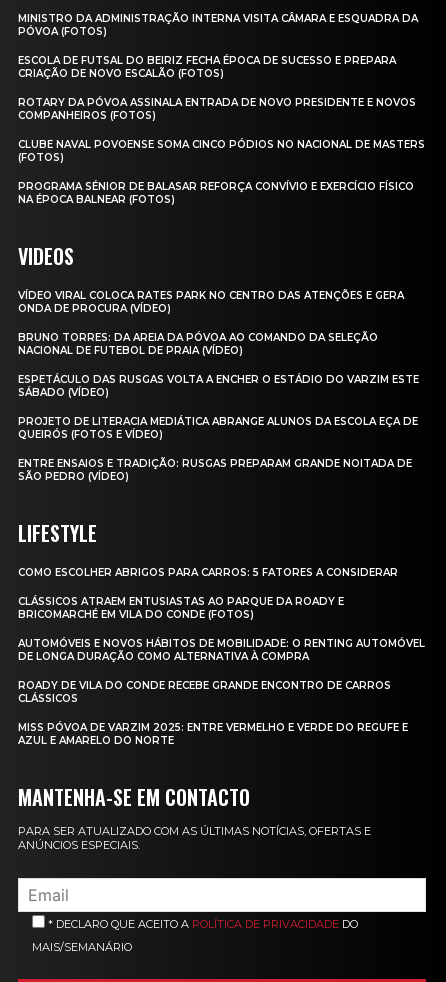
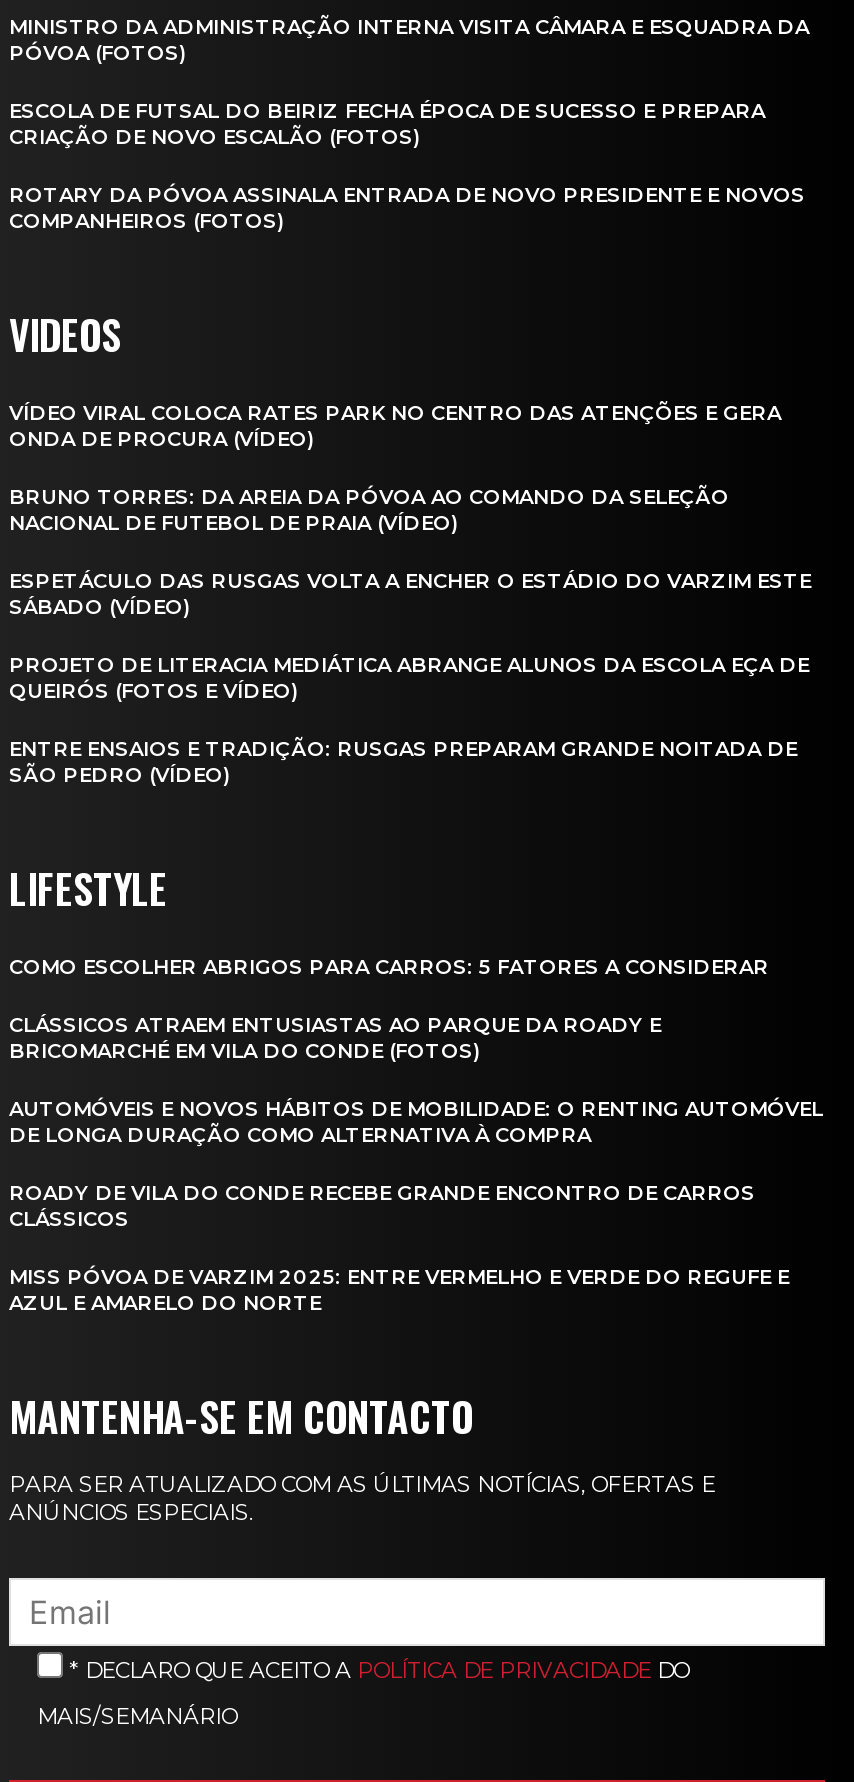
[18,138,425,206] CLUBE NAVAL POVOENSE SOMA CINCO PÓDIOS NO NACIONAL DE MASTERS | (FOTOS) | PROGRAMA SÉNIOR DE BALASAR REFORÇA CONVÍVIO E EXERCÍCIO FÍSICO | NA ÉPOCA BALNEAR (FOTOS) -> none

